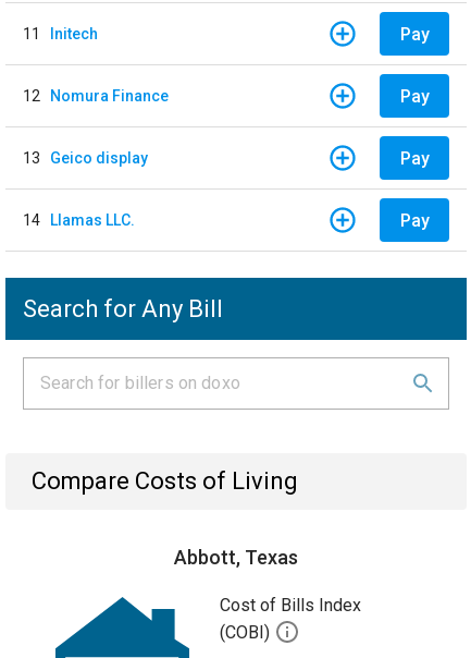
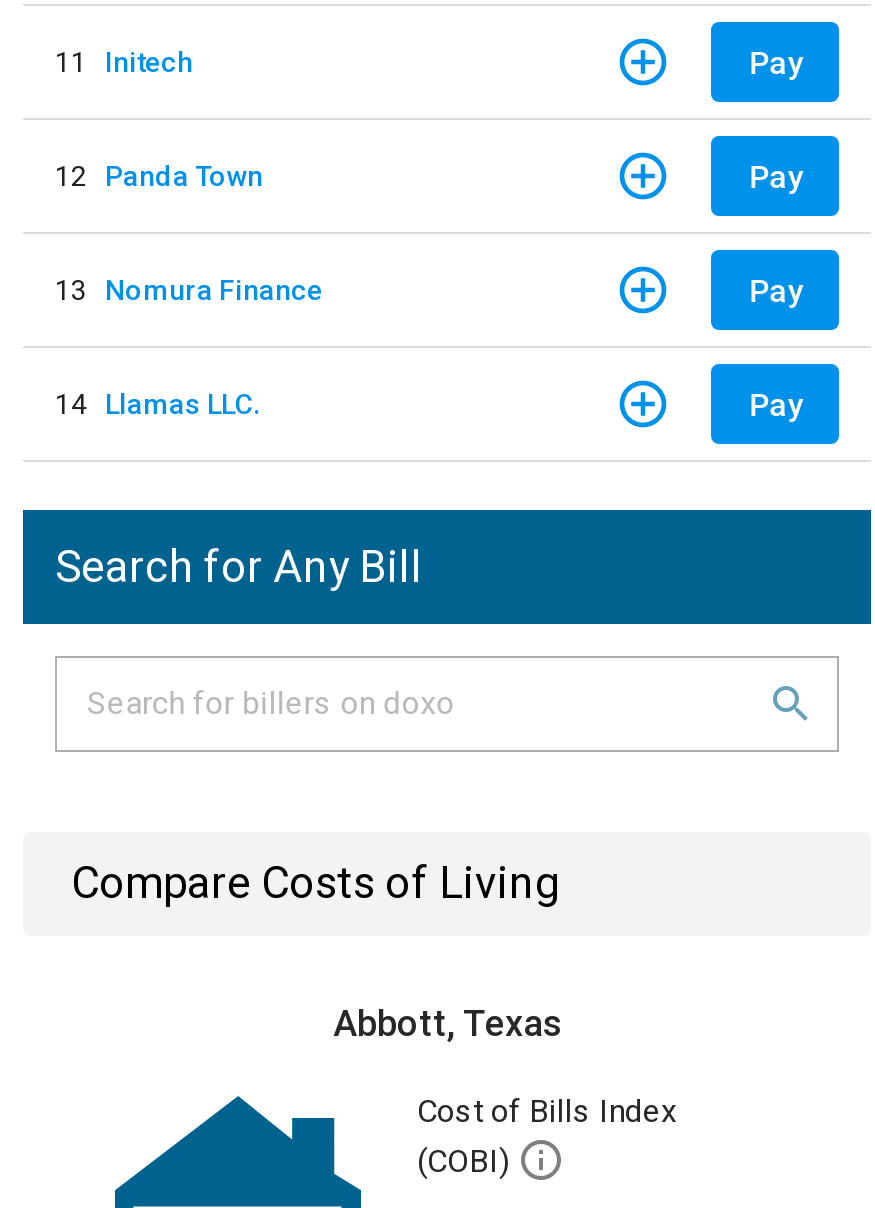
[23,87,169,104] 12 Nomura Finance -> [55,159,263,191] 12 Panda Town
[23,149,148,166] 13 Geico display -> [55,273,323,305] 13 Nomura Finance

